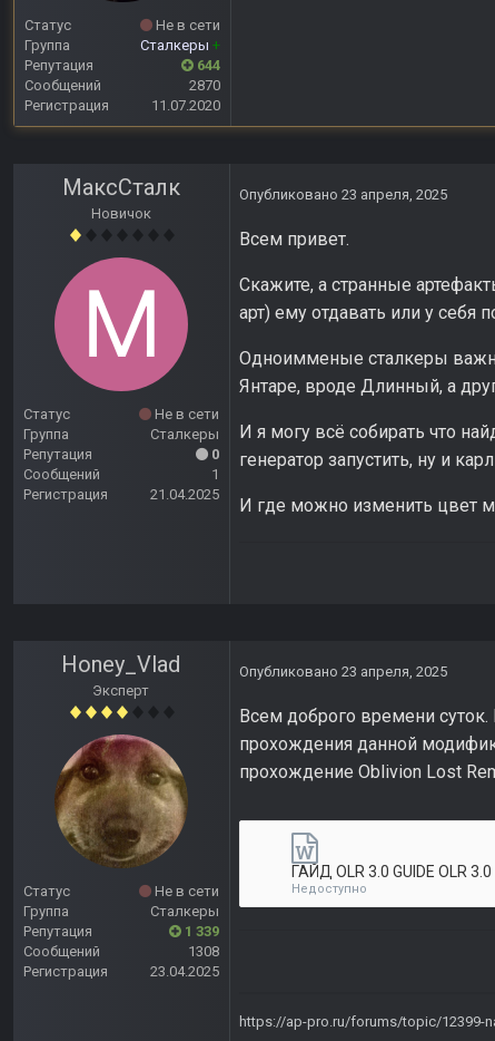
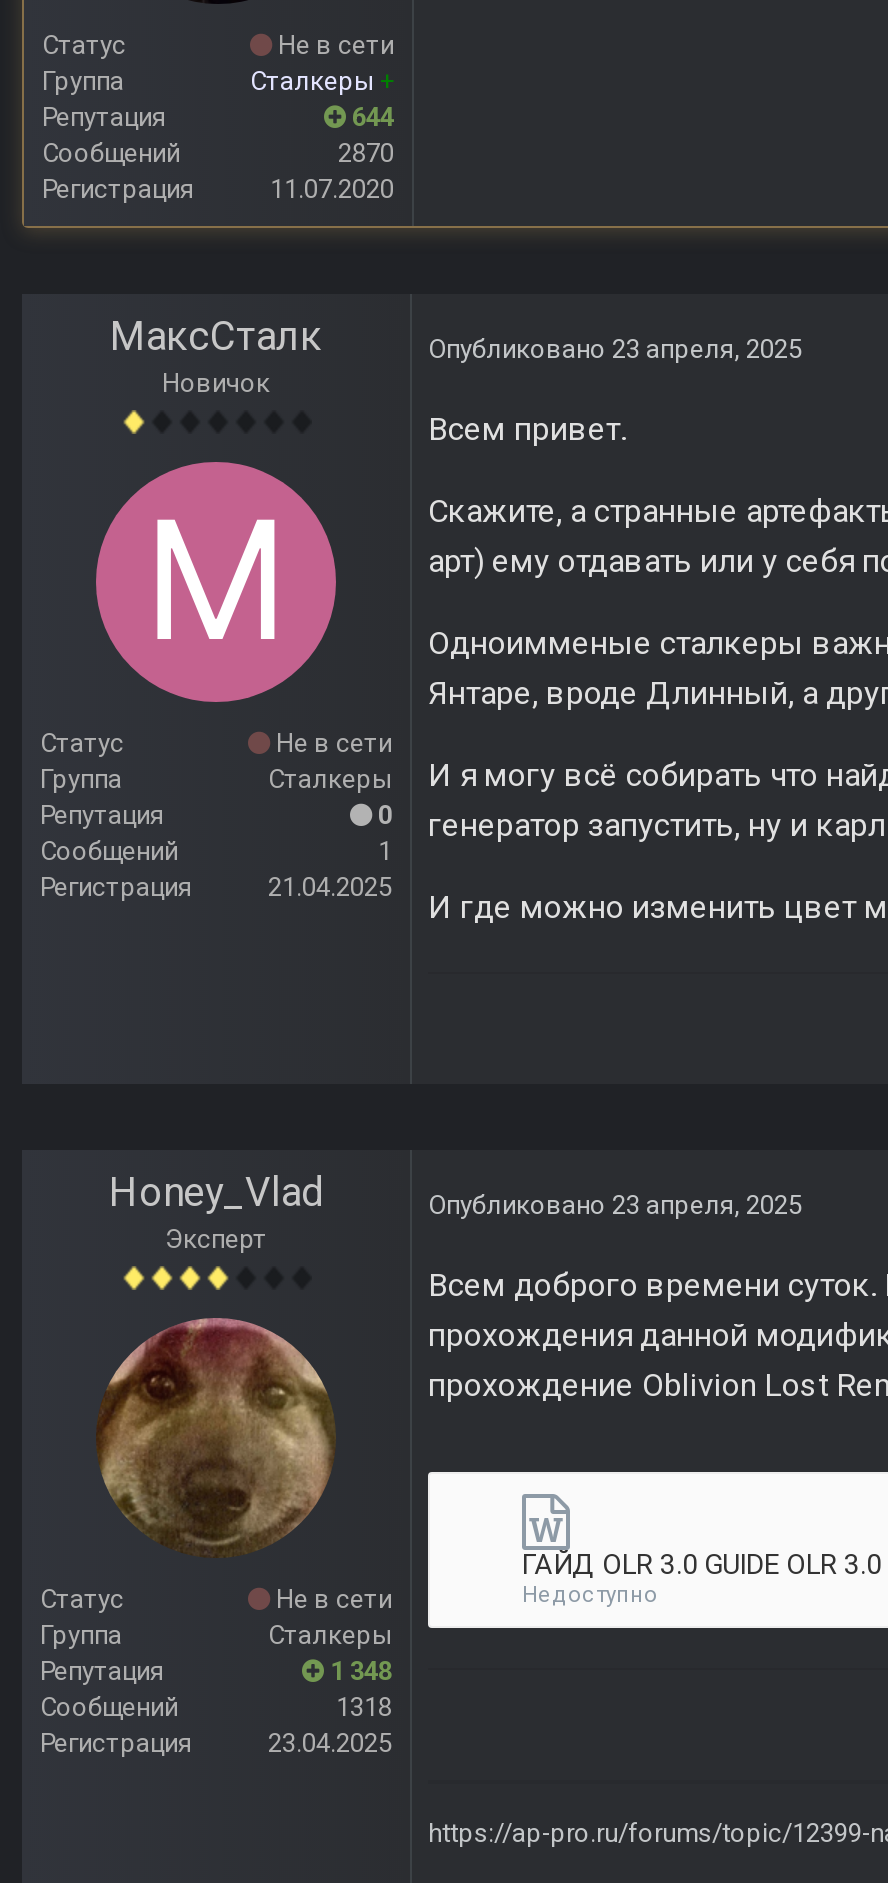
[181,923,219,940] 1 339 -> [324,1656,392,1686] 1 348
[188,943,219,960] 1308 -> [336,1692,392,1722] 1318

